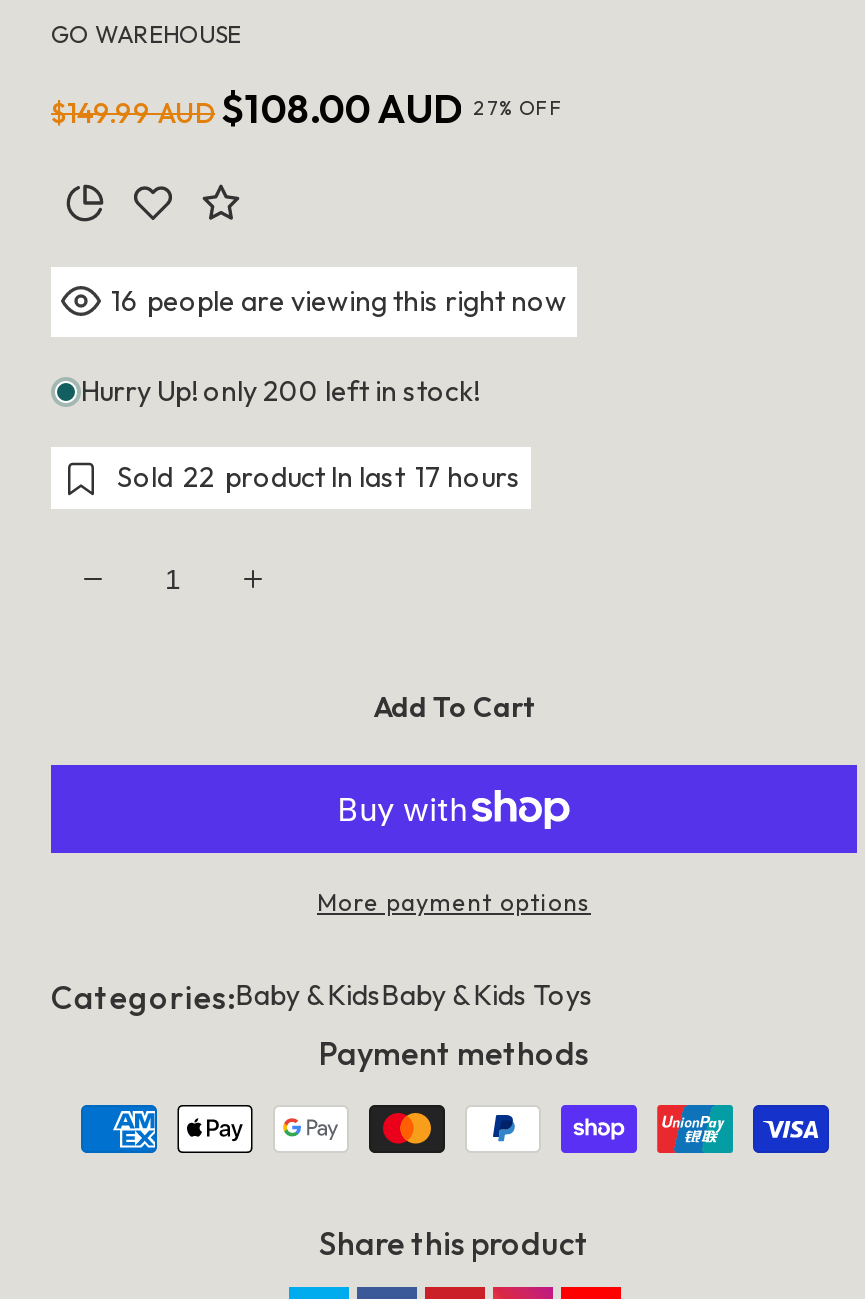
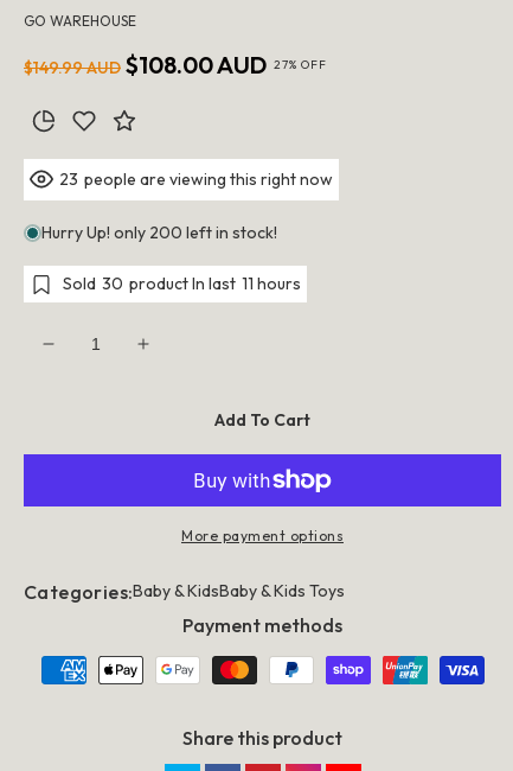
[111,282,567,319] 16 people are viewing this right now -> [59,168,333,190] 23 people are viewing this right now
[117,458,521,495] Sold 22 product In last 17 hours -> [63,272,301,294] Sold 30 product In last 11 hours

